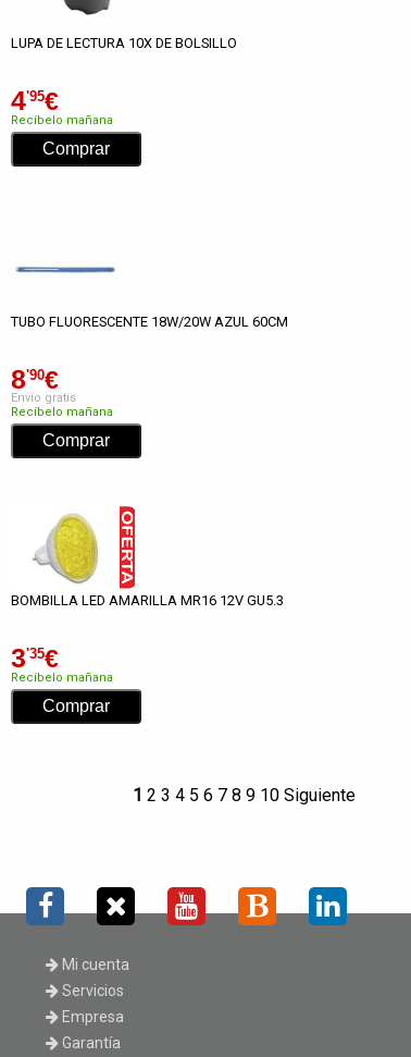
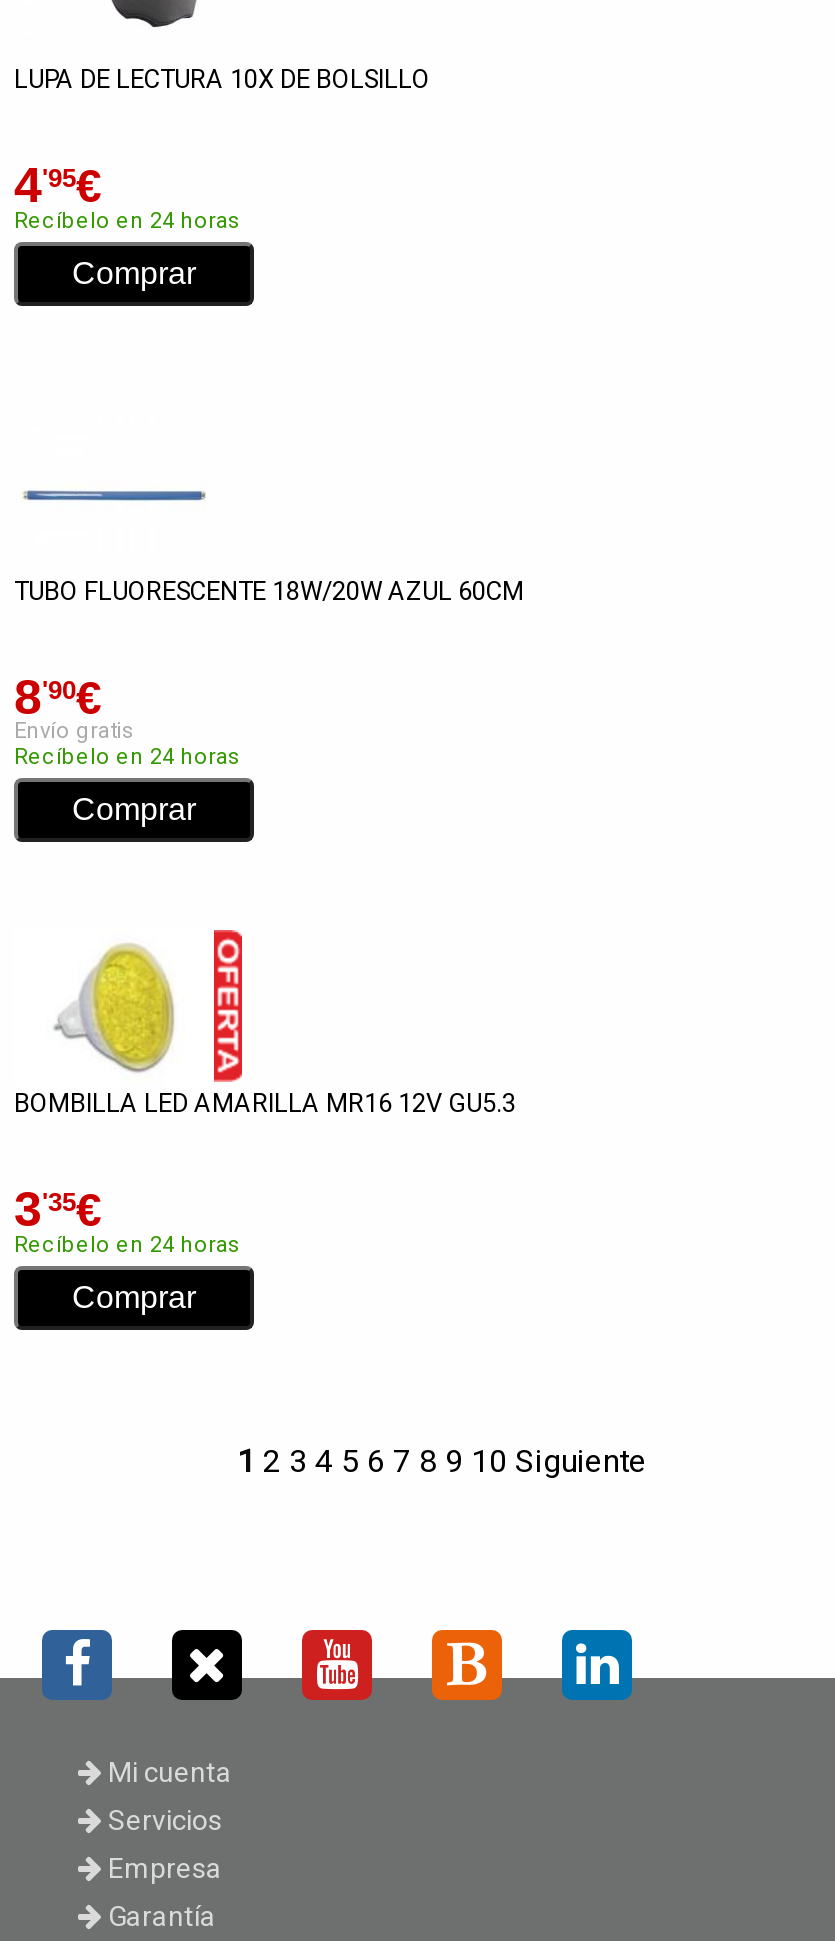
[11,113,113,127] Recíbelo mañana -> [14,208,240,234] Recíbelo en 24 horas
[11,405,113,419] Recíbelo mañana -> [14,744,240,770] Recíbelo en 24 horas
[11,671,113,685] Recíbelo mañana -> [14,1232,240,1258] Recíbelo en 24 horas

